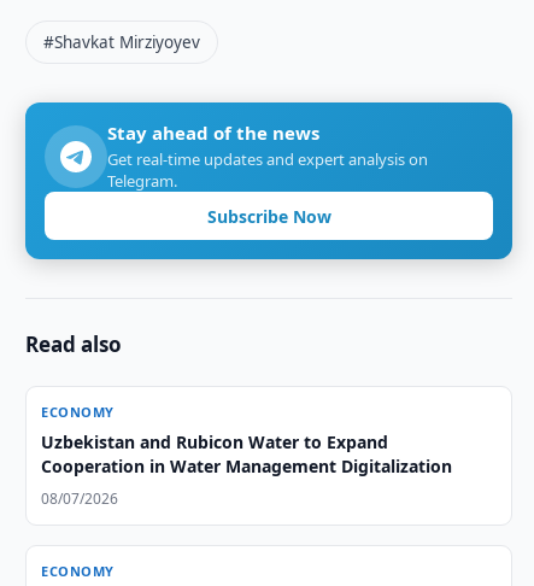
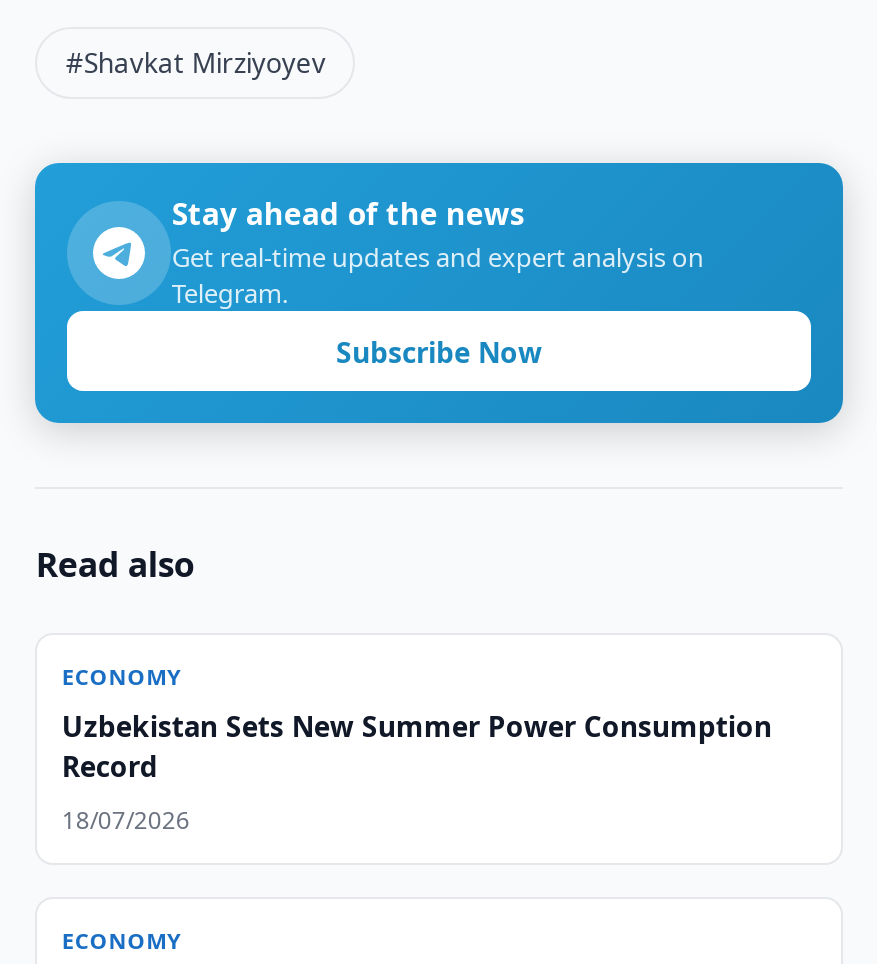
[41,430,453,477] Uzbekistan and Rubicon Water to Expand | Cooperation in Water Management Digitalization -> [62,707,772,785] Uzbekistan Sets New Summer Power Consumption | Record
[41,488,119,509] 08/07/2026 -> [62,803,190,837] 18/07/2026

